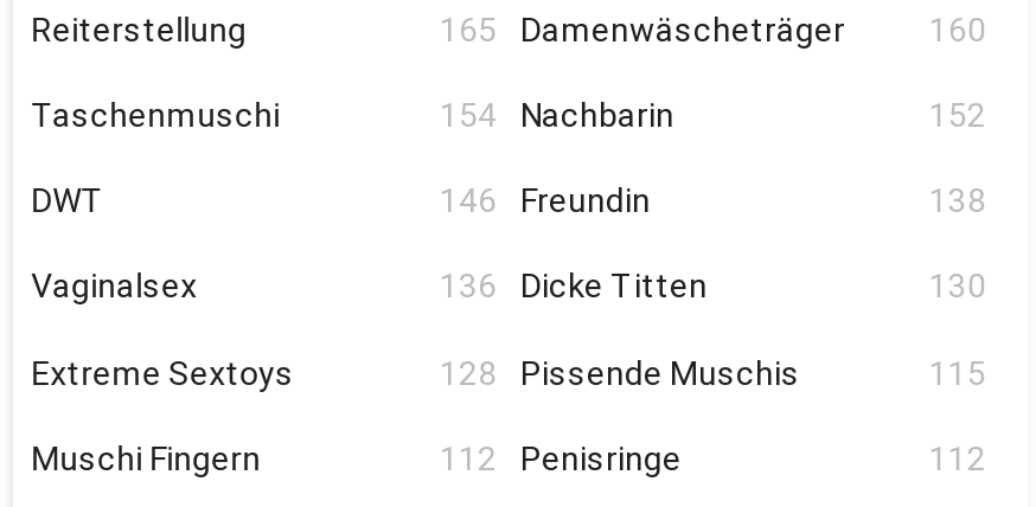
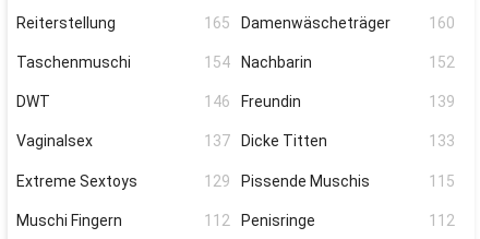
[929,182,986,220] 138 -> [429,93,455,110] 139
[440,267,708,305] 136 Dicke Titten -> [204,132,327,150] 137 Dicke Titten
[929,267,986,305] 130 -> [429,132,455,150] 133
[440,353,800,391] 128 Pissende Muschis -> [204,172,370,189] 129 Pissende Muschis

